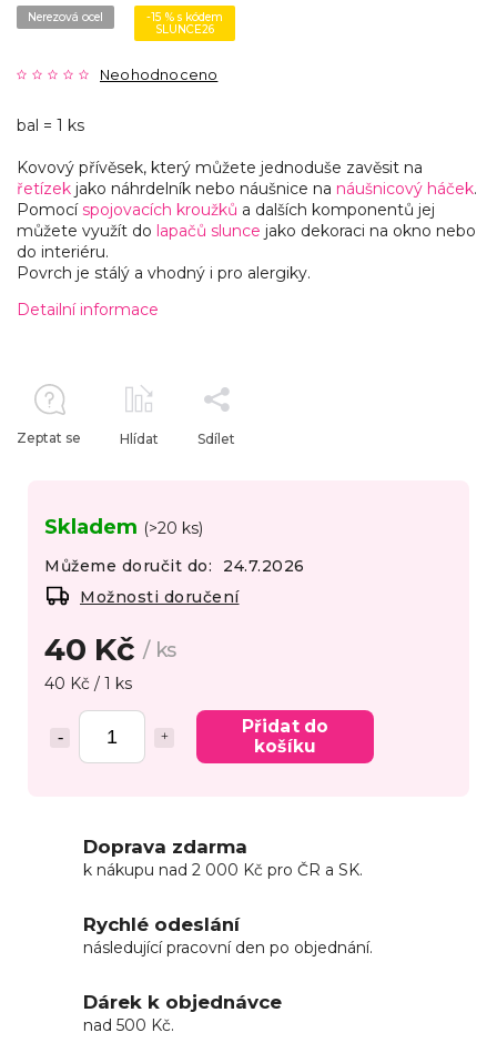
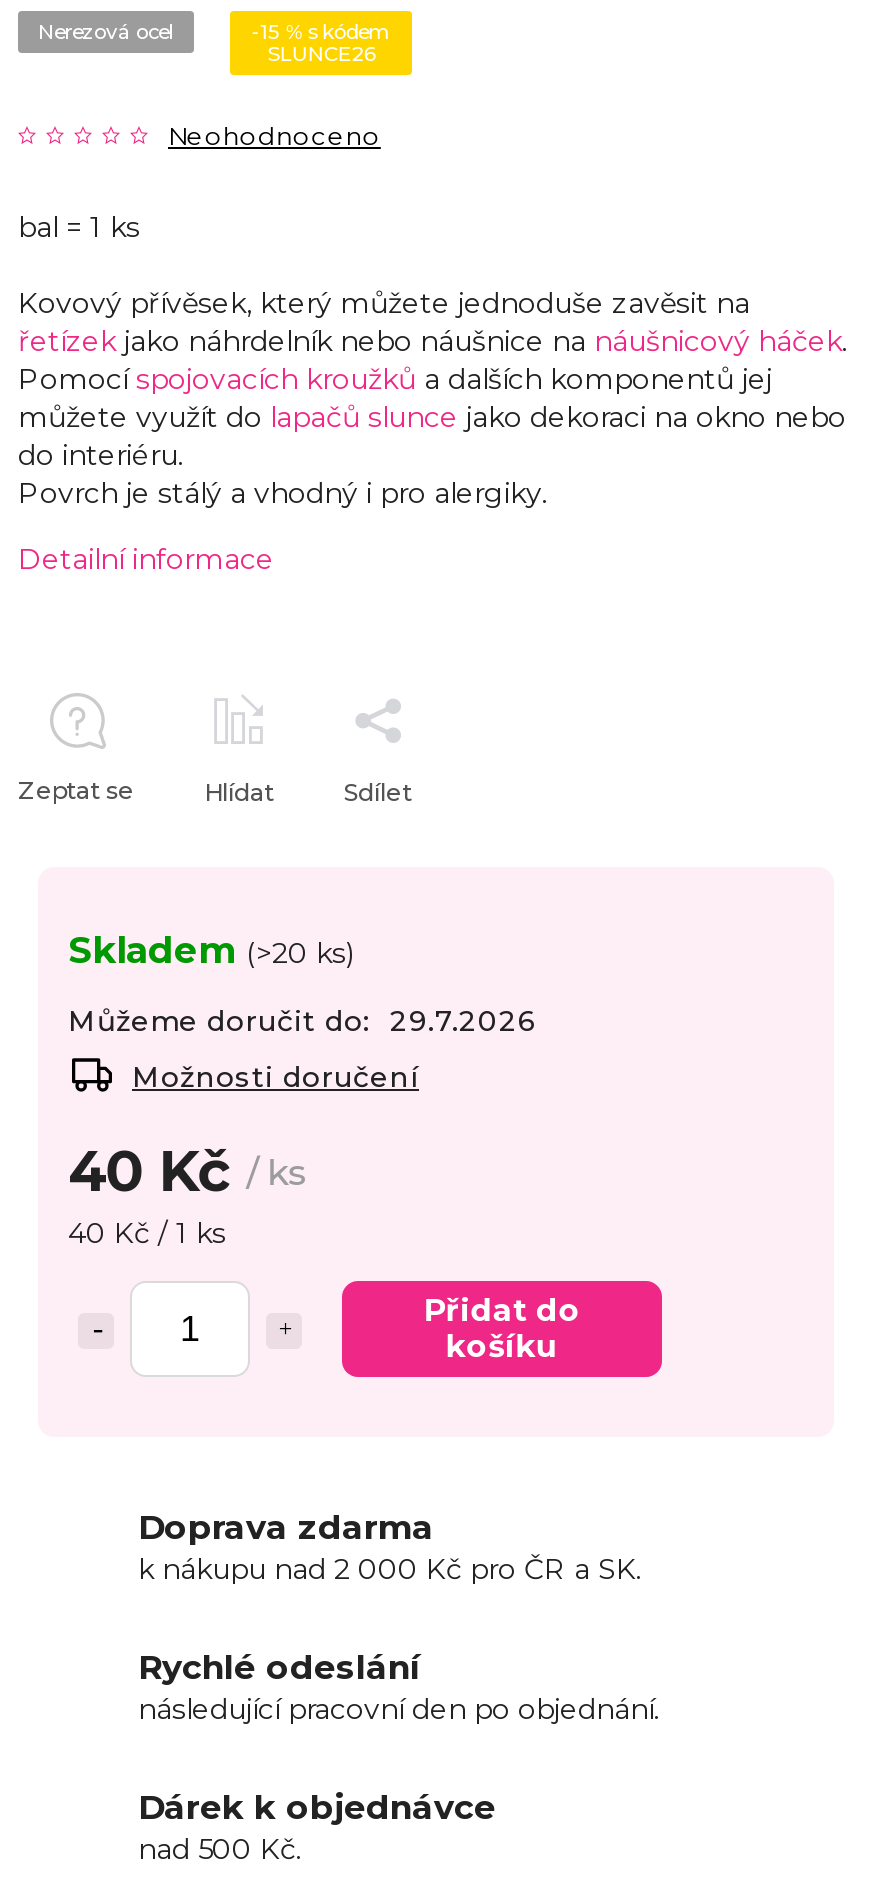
[44,556,305,576] Můžeme doručit do: 24.7.2026 -> [68,1003,537,1039] Můžeme doručit do: 29.7.2026

